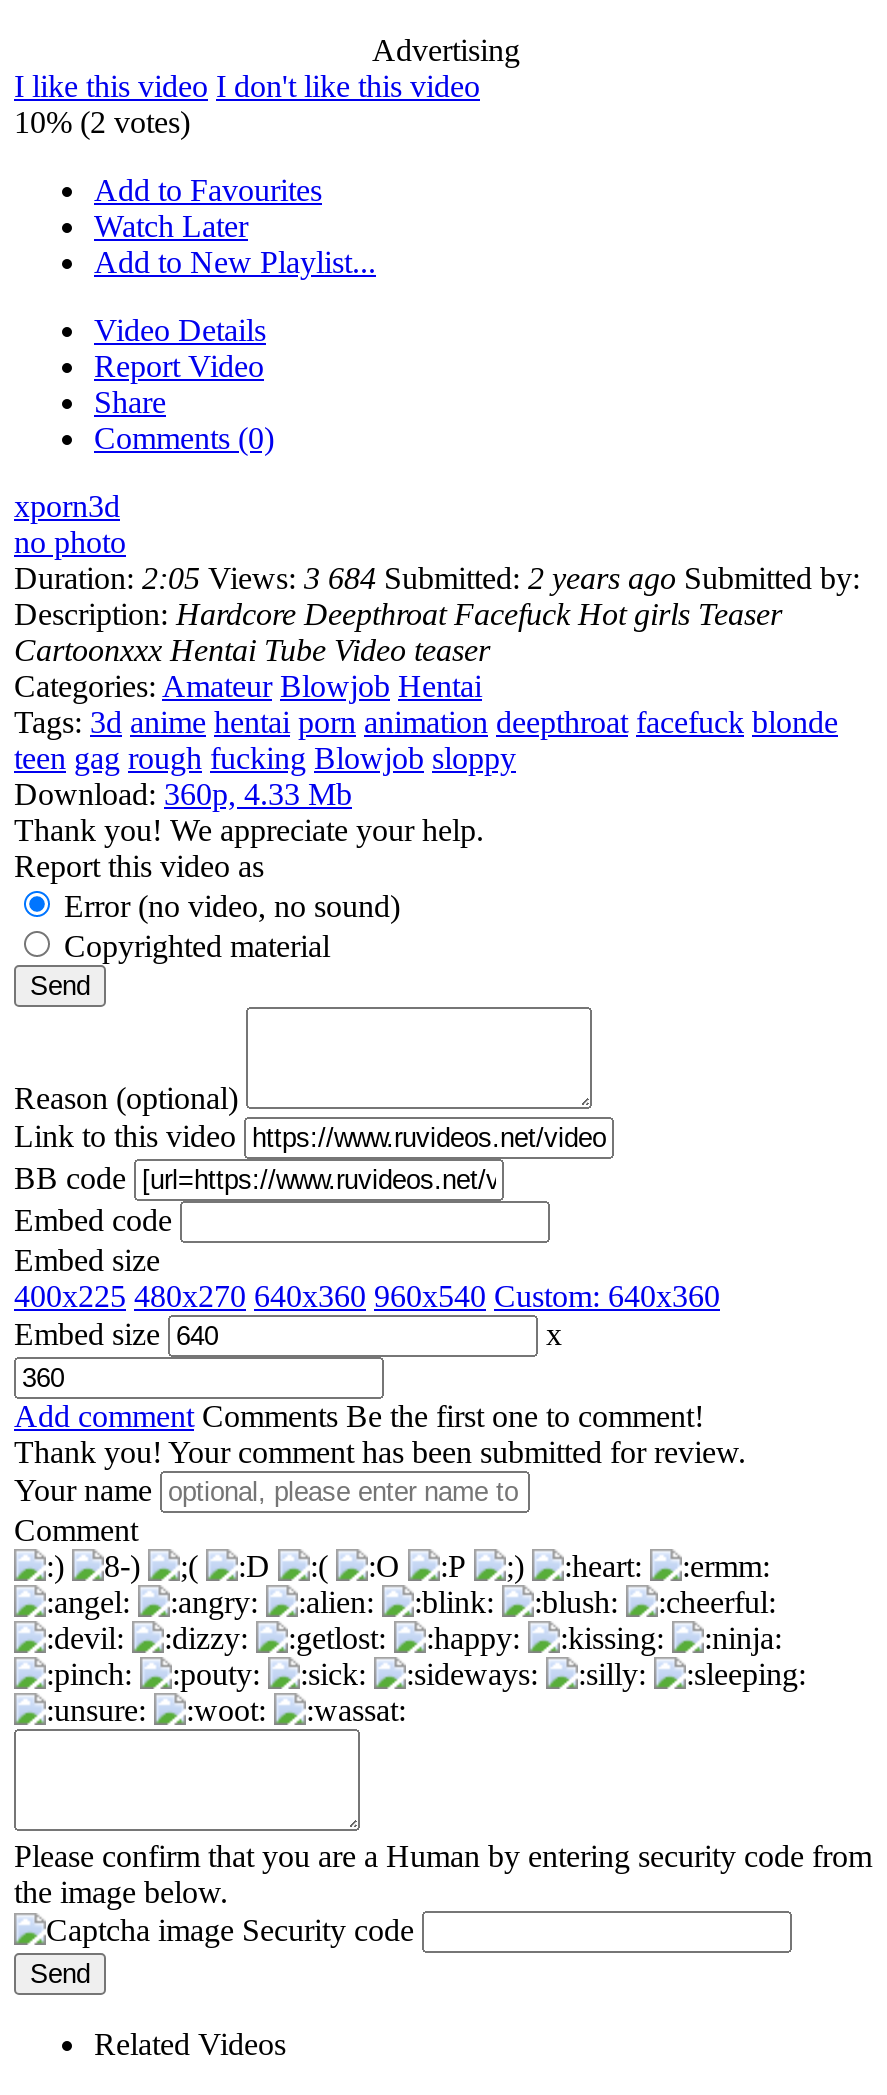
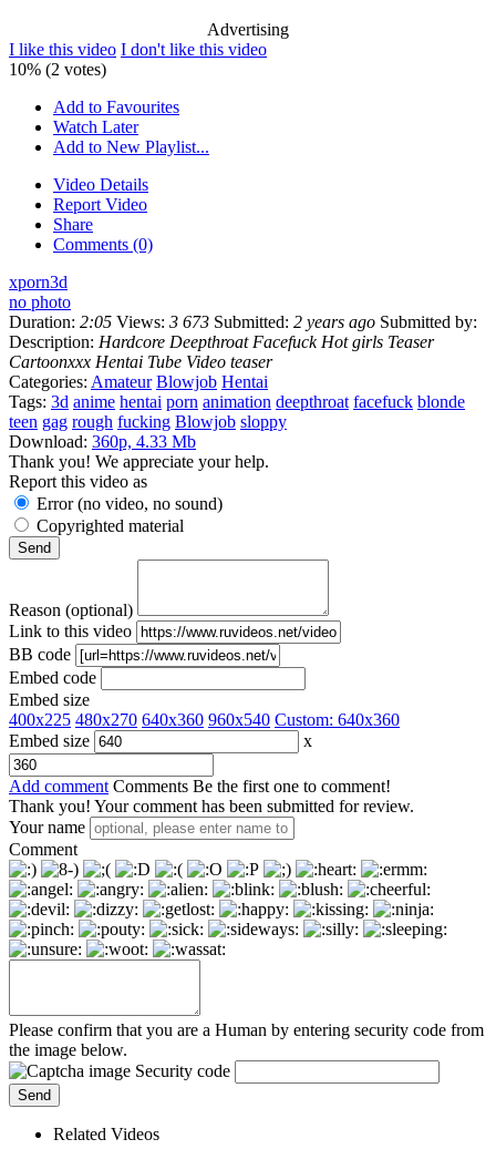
[14,561,860,595] Duration: 2:05 Views: 3 684 Submitted: 2 years ago Submitted by: -> [9,312,477,331] Duration: 2:05 Views: 3 673 Submitted: 2 years ago Submitted by:

